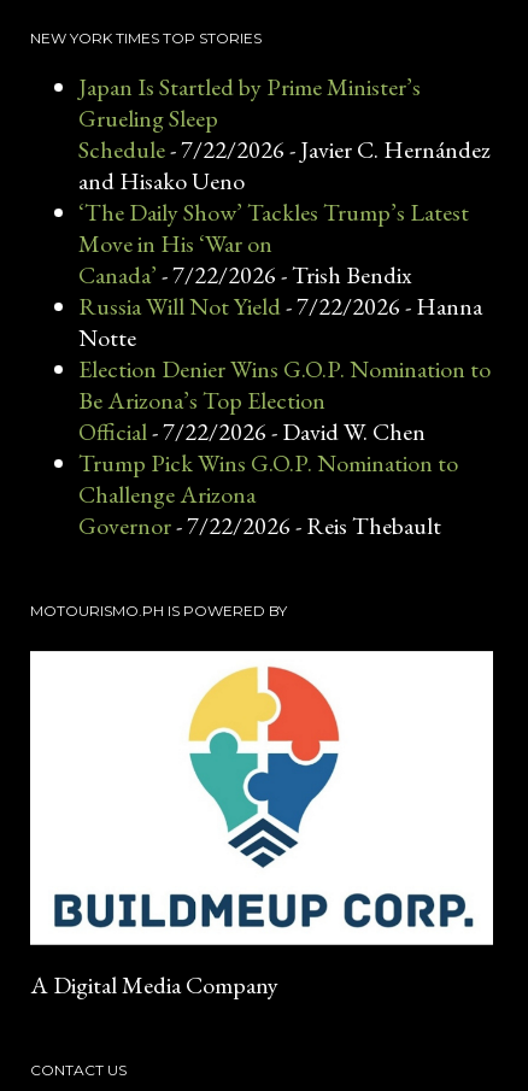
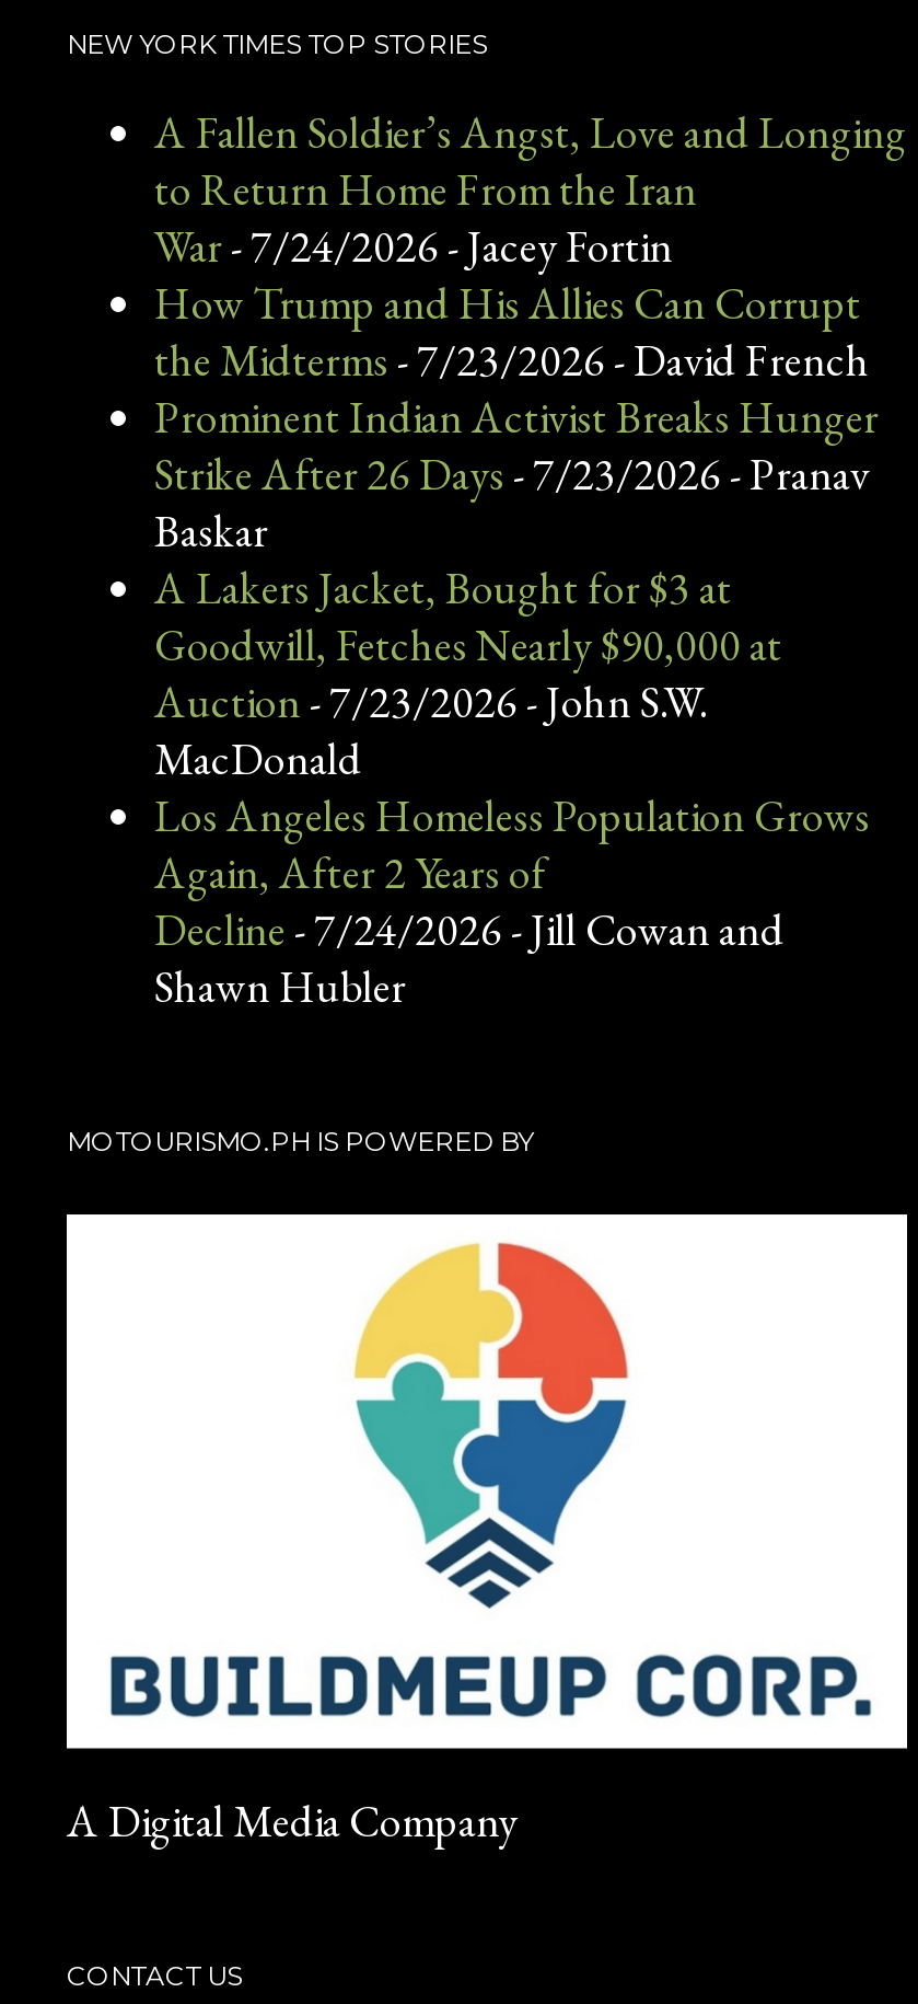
[78,72,491,542] Japan Is Startled by Prime Minister’s | Grueling Sleep | Schedule - 7/22/2026 - Javier C. Hernández | and Hisako Ueno | ‘The Daily Show’ Tackles Trump’s Latest | Move in His ‘War on | Canada’ - 7/22/2026 - Trish Bendix | Russia Will Not Yield - 7/22/2026 - Hanna | Notte | Election Denier Wins G.O.P. Nomination to | Be Arizona’s Top Election | Official - 7/22/2026 - David W. Chen | Trump Pick Wins G.O.P. Nomination to | Challenge Arizona | Governor - 7/22/2026 - Reis Thebault -> [154,103,907,1014] A Fallen Soldier’s Angst, Love and Longing | to Return Home From the Iran | War - 7/24/2026 - Jacey Fortin | How Trump and His Allies Can Corrupt | the Midterms - 7/23/2026 - David French | Prominent Indian Activist Breaks Hunger | Strike After 26 Days - 7/23/2026 - Pranav | Baskar | A Lakers Jacket, Bought for $3 at | Goodwill, Fetches Nearly $90,000 at | Auction - 7/23/2026 - John S.W. | MacDonald | Los Angeles Homeless Population Grows | Again, After 2 Years of | Decline - 7/24/2026 - Jill Cowan and | Shawn Hubler

